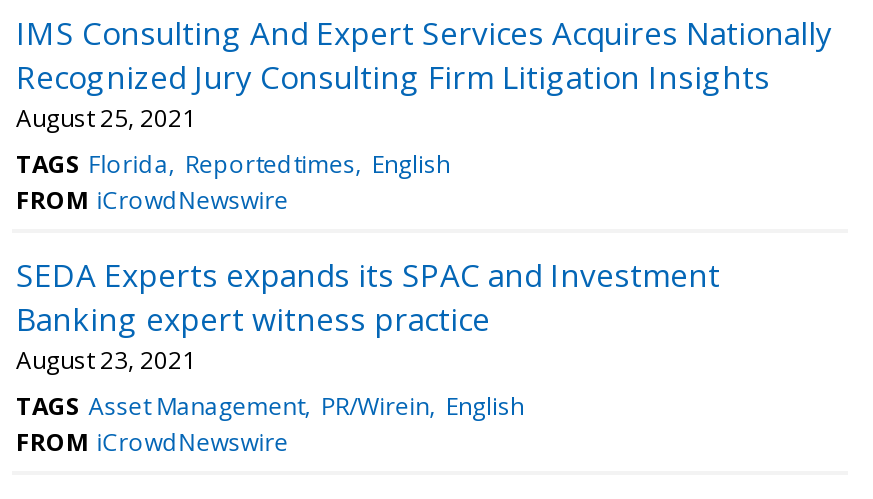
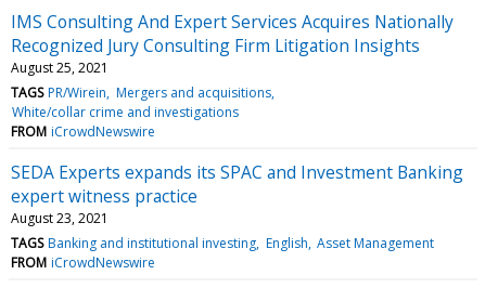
[16,147,450,181] TAGS Florida Reportedtimes English -> [11,83,271,121] TAGS PR/Wirein Mergers and acquisitions | White/collar crime and investigations
[16,389,524,423] TAGS Asset Management PR/Wirein English -> [11,234,434,252] TAGS Banking and institutional investing English Asset Management

